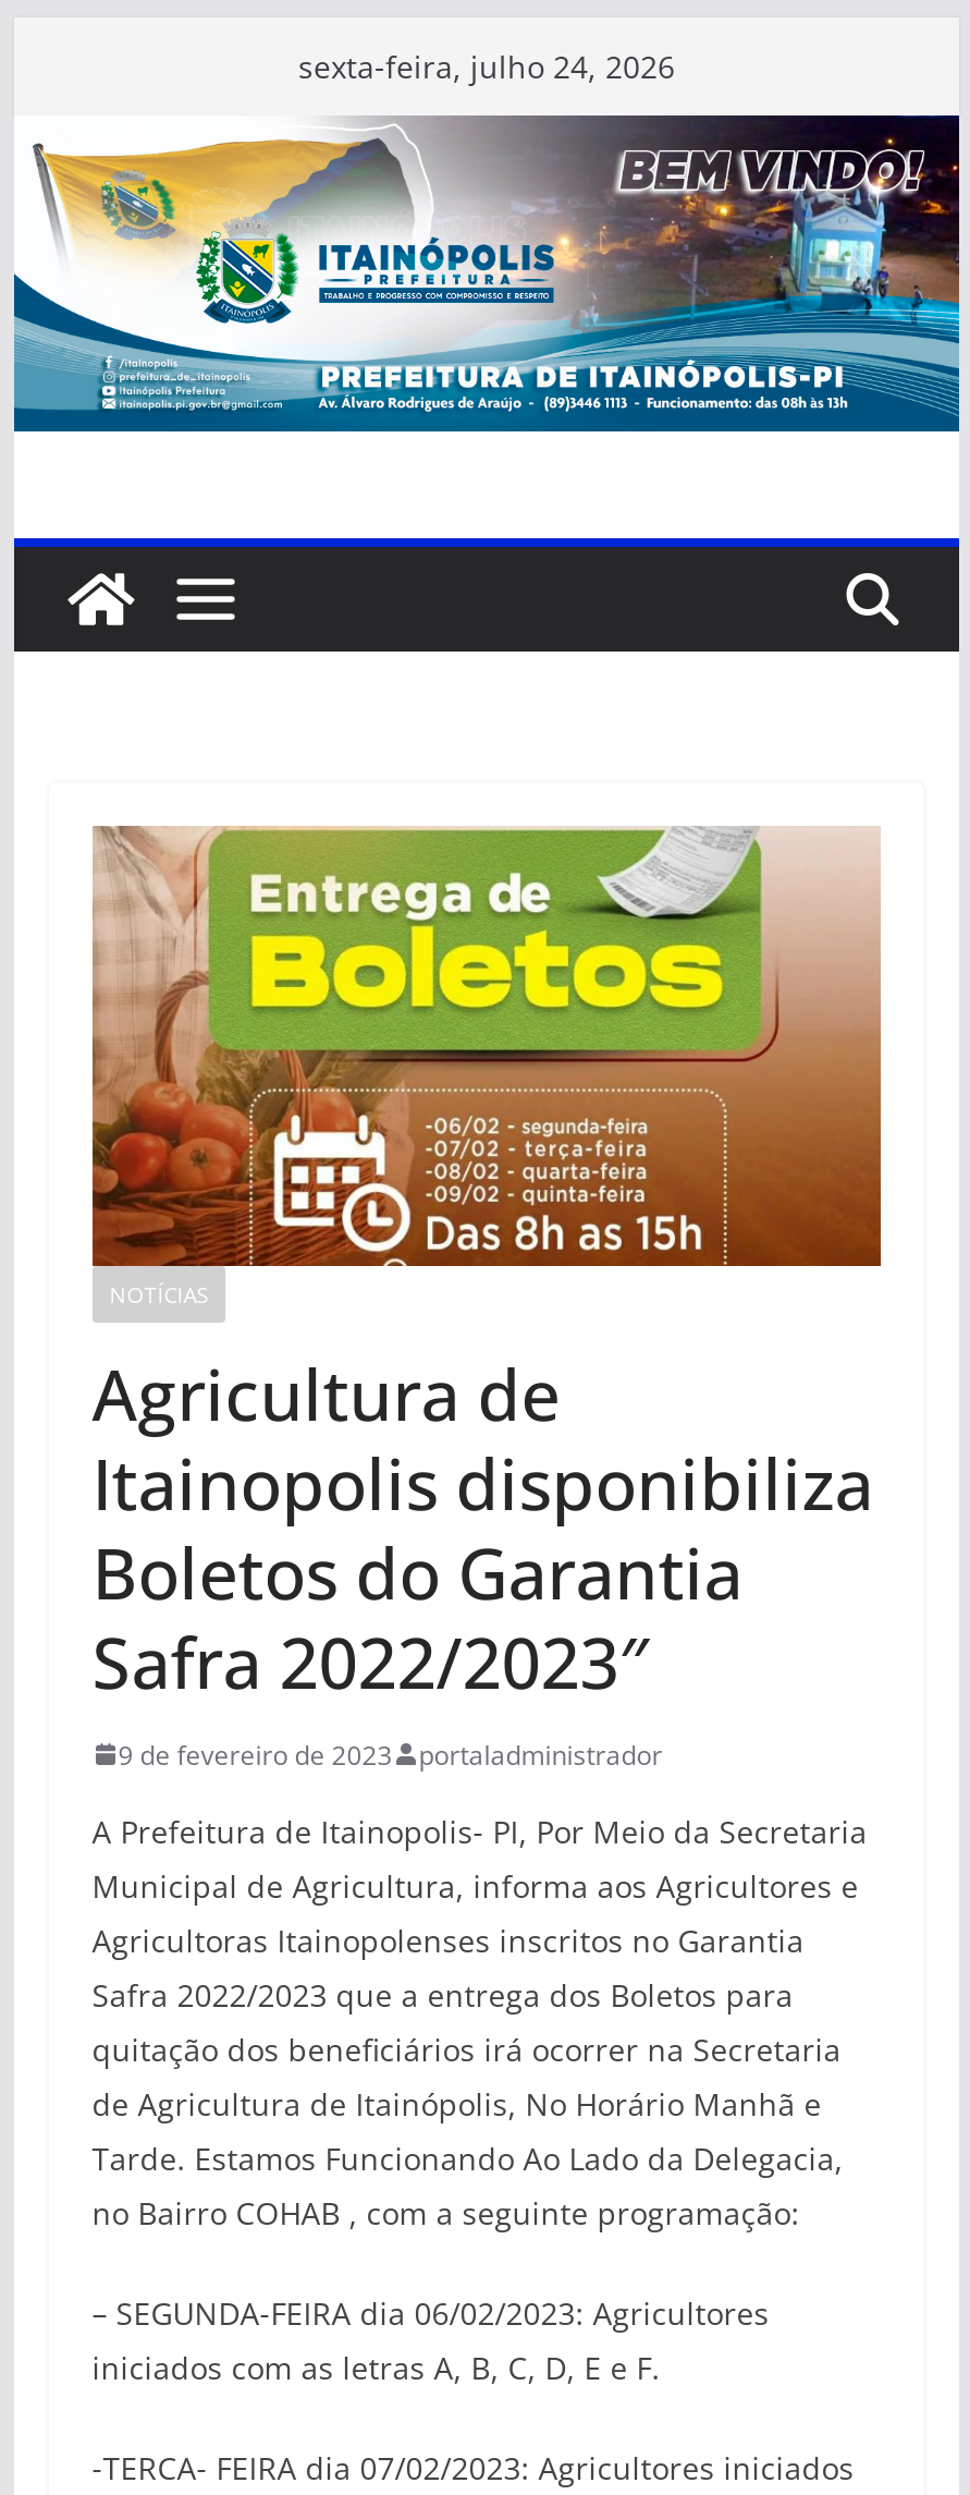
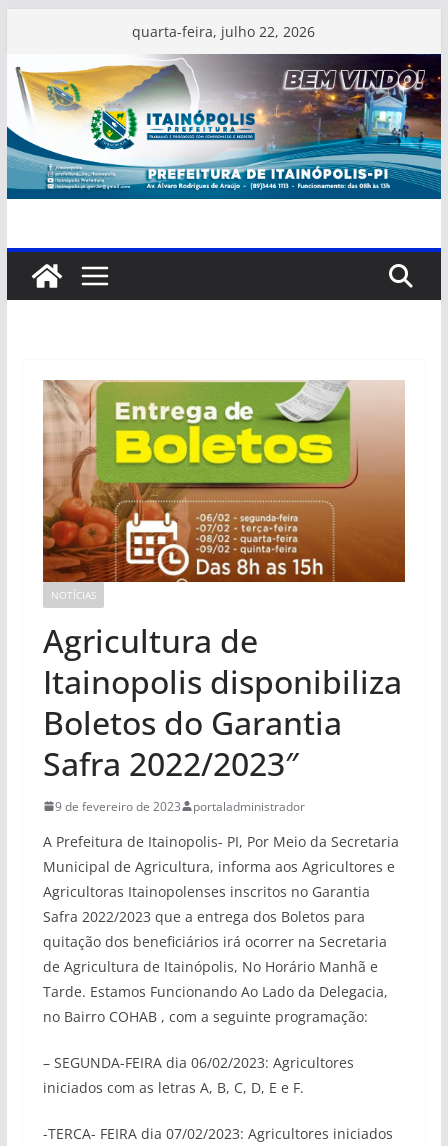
[298,46,675,87] sexta-feira, julho 24, 2026 -> [132,22,315,41] quarta-feira, julho 22, 2026

